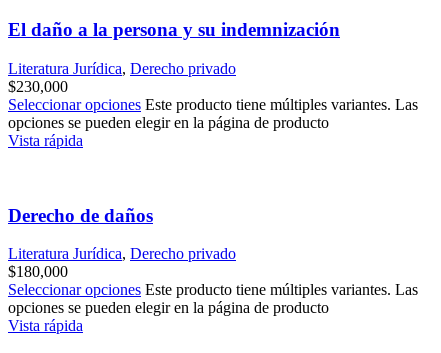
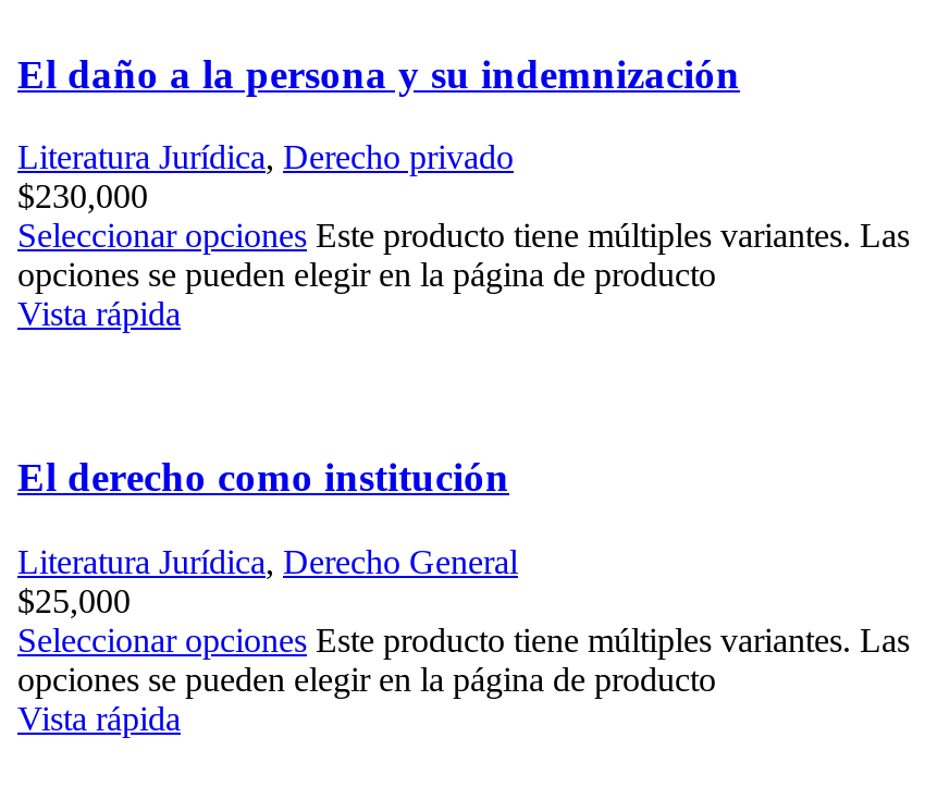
[8,205,153,226] Derecho de daños -> [17,454,509,500] El derecho como institución
[8,245,236,280] Literatura Jurídica, Derecho privado | $180,000 -> [17,543,518,619] Literatura Jurídica, Derecho General | $25,000

